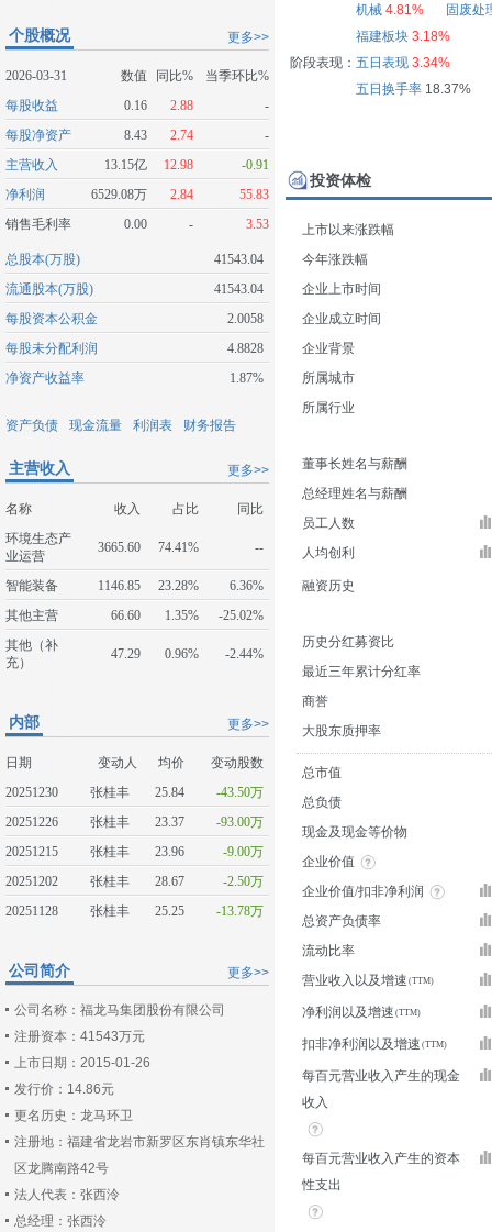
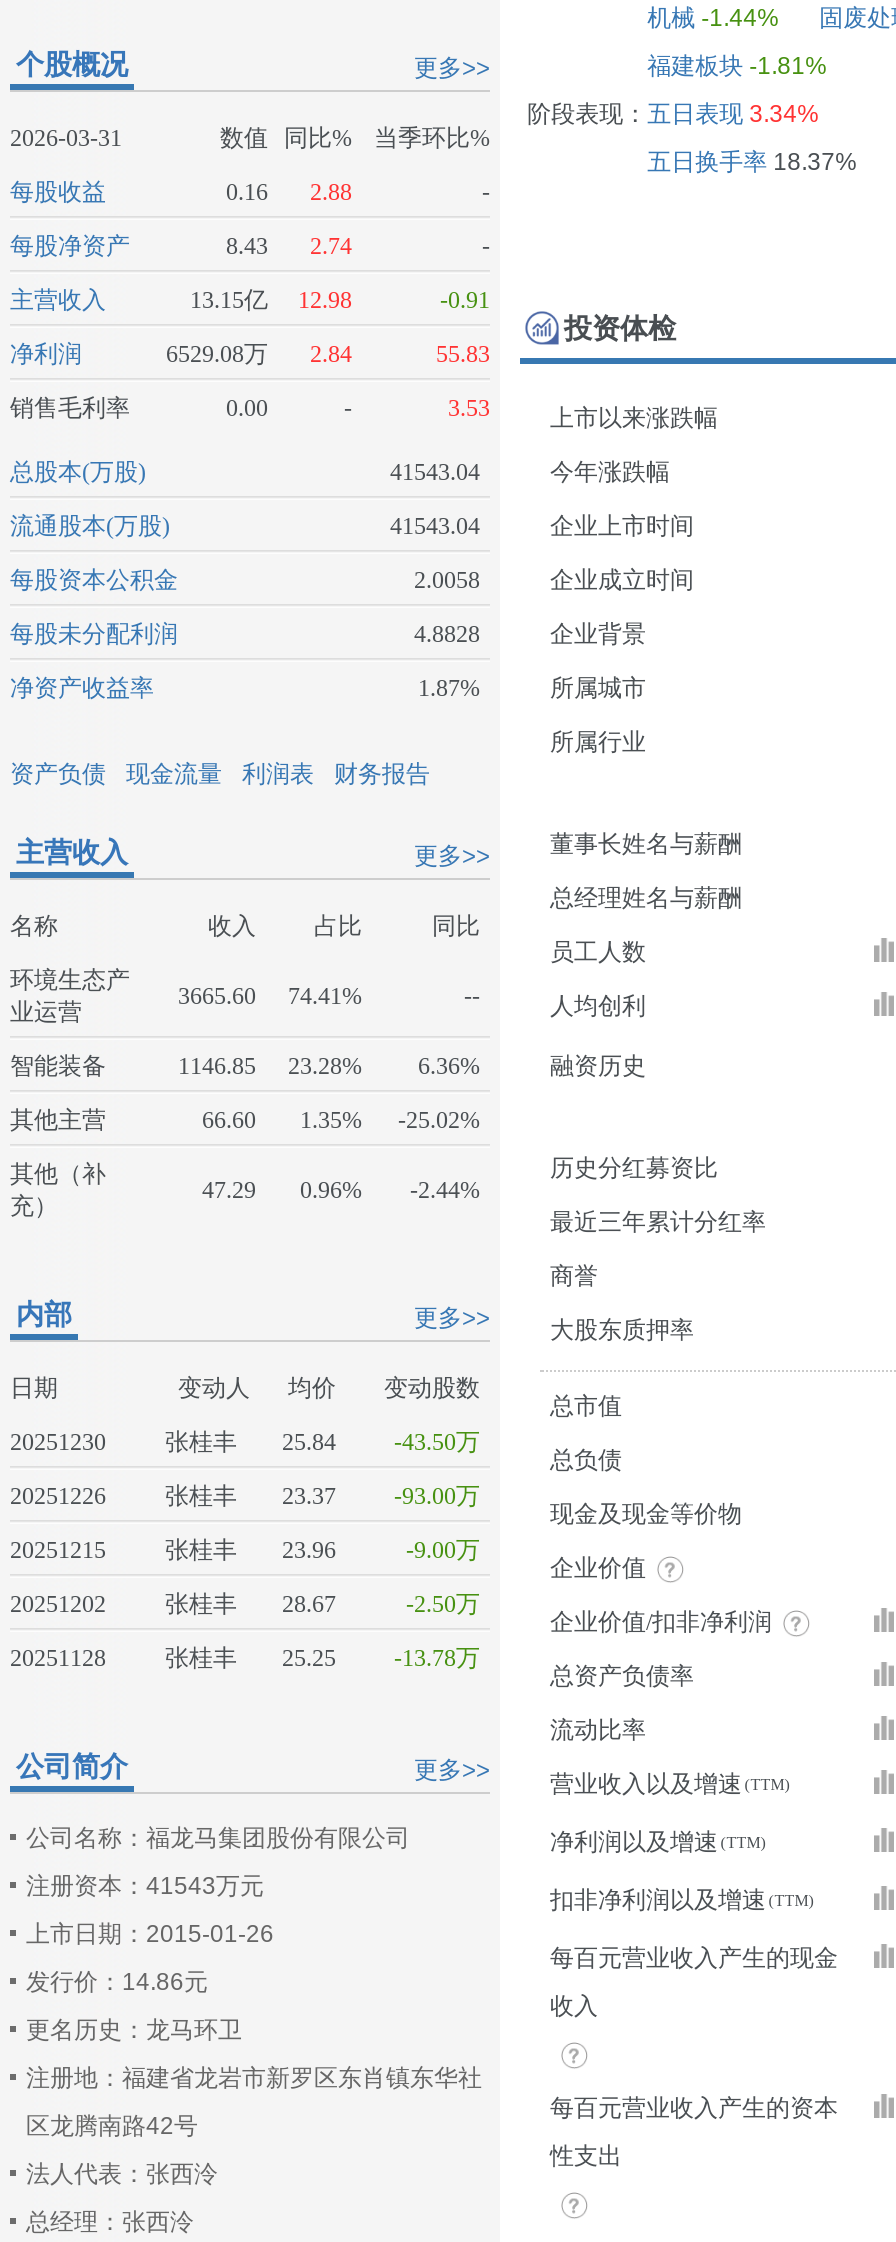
[355,2,424,18] 机械 4.81% -> [647,4,779,32] 机械 -1.44%
[355,29,450,44] 福建板块 3.18% -> [647,52,827,80] 福建板块 -1.81%

